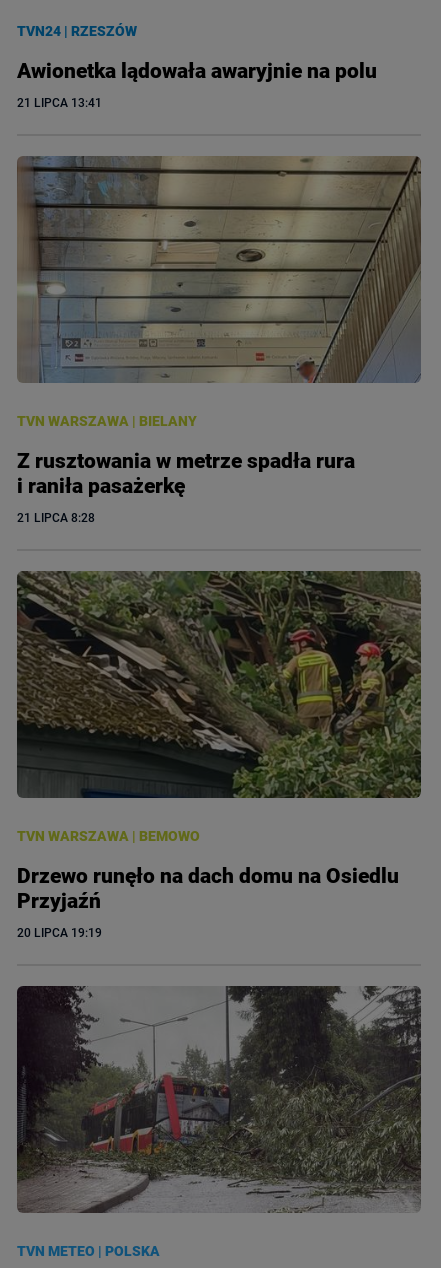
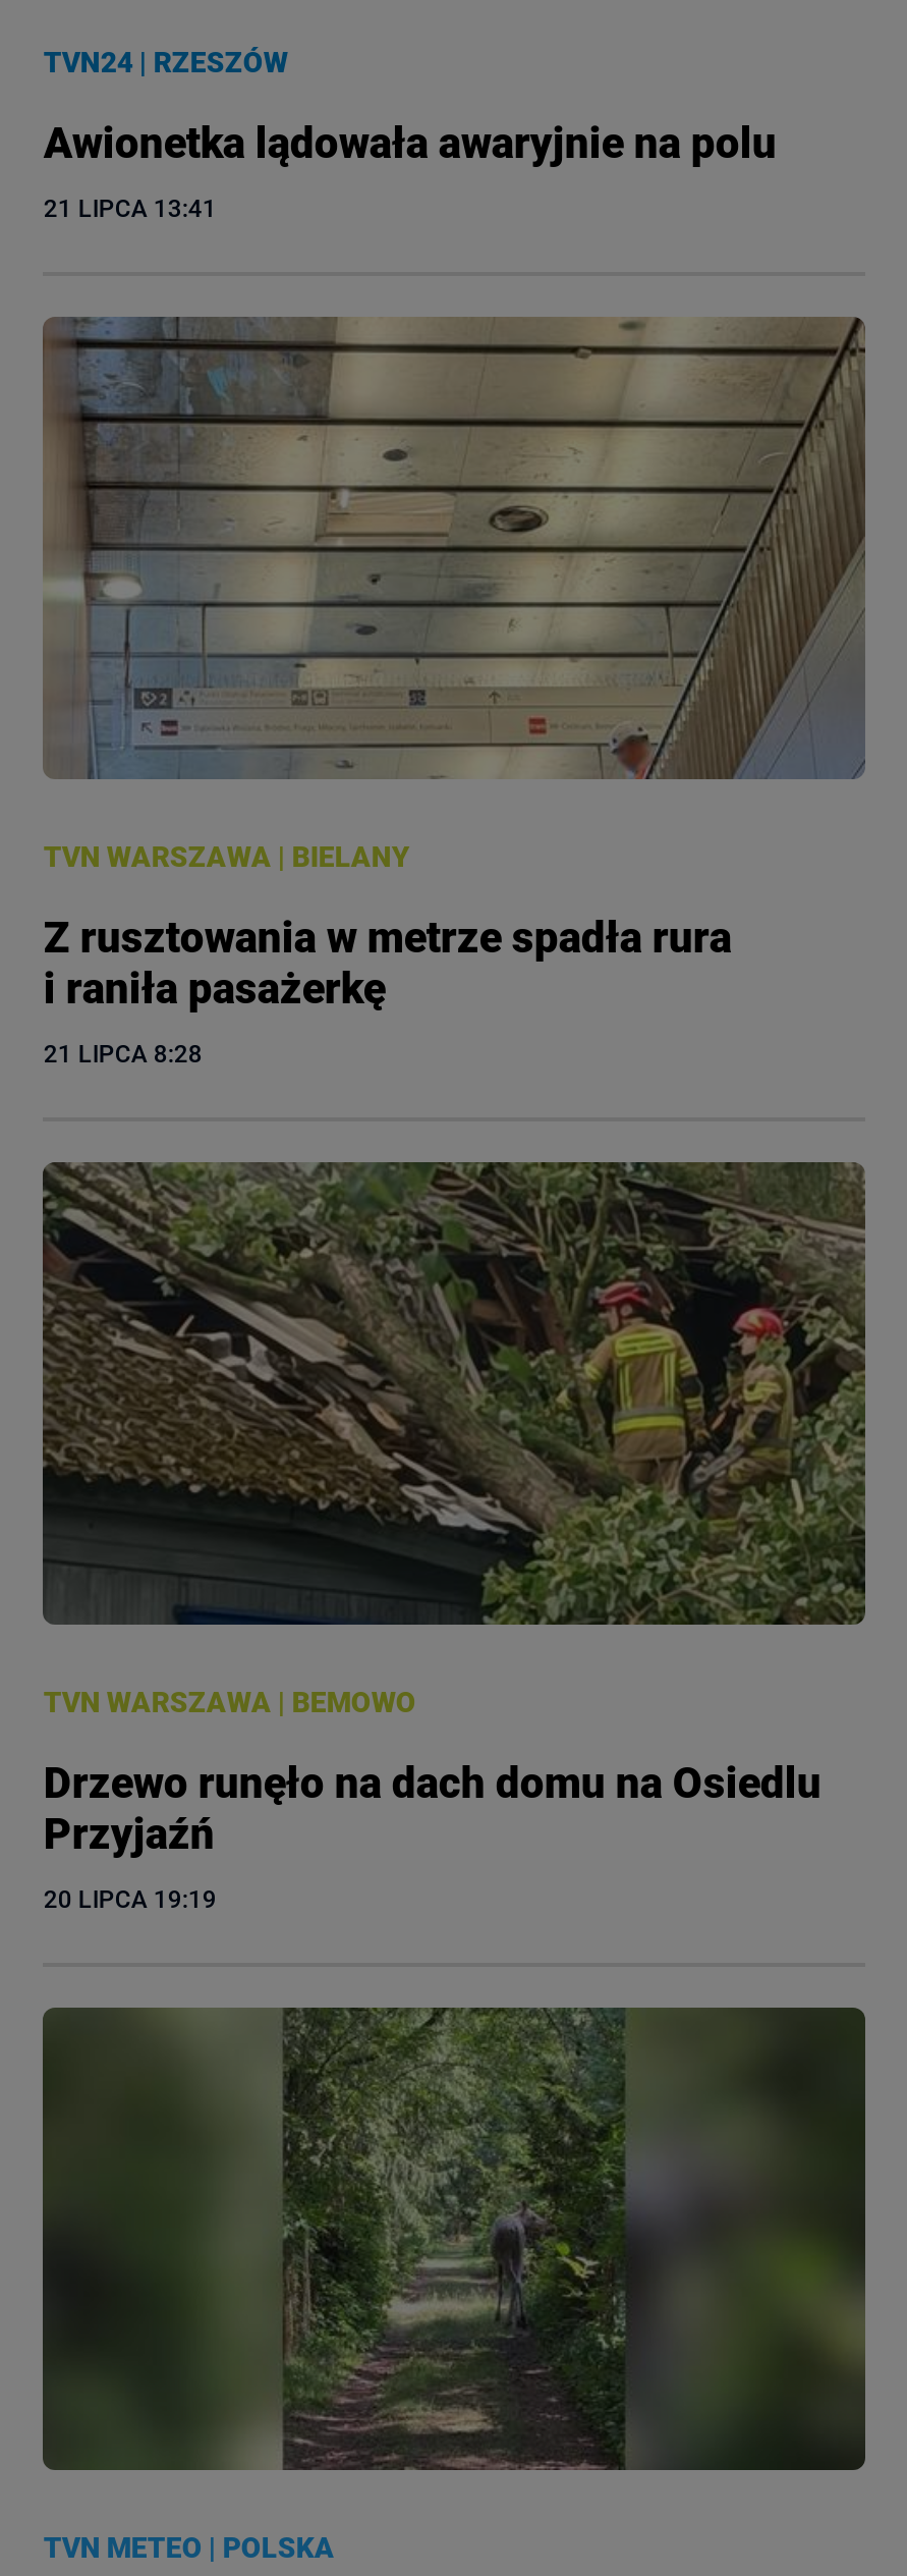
[17,985,422,1213] [image] -> [43,2006,865,2472] [image]

